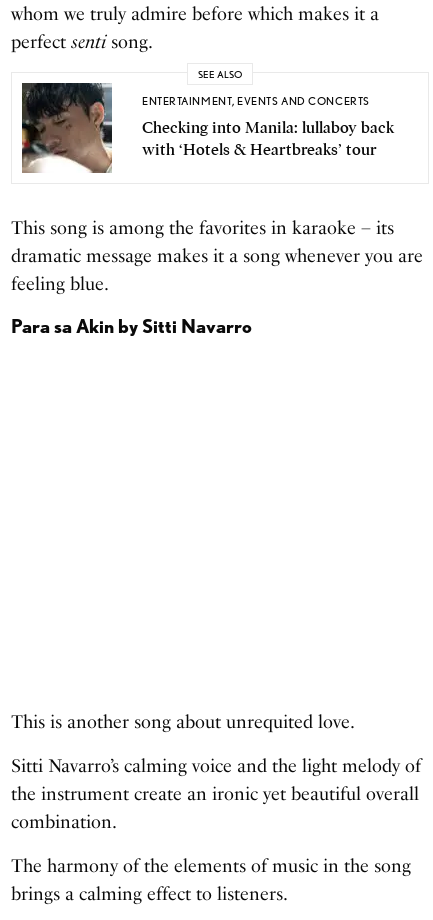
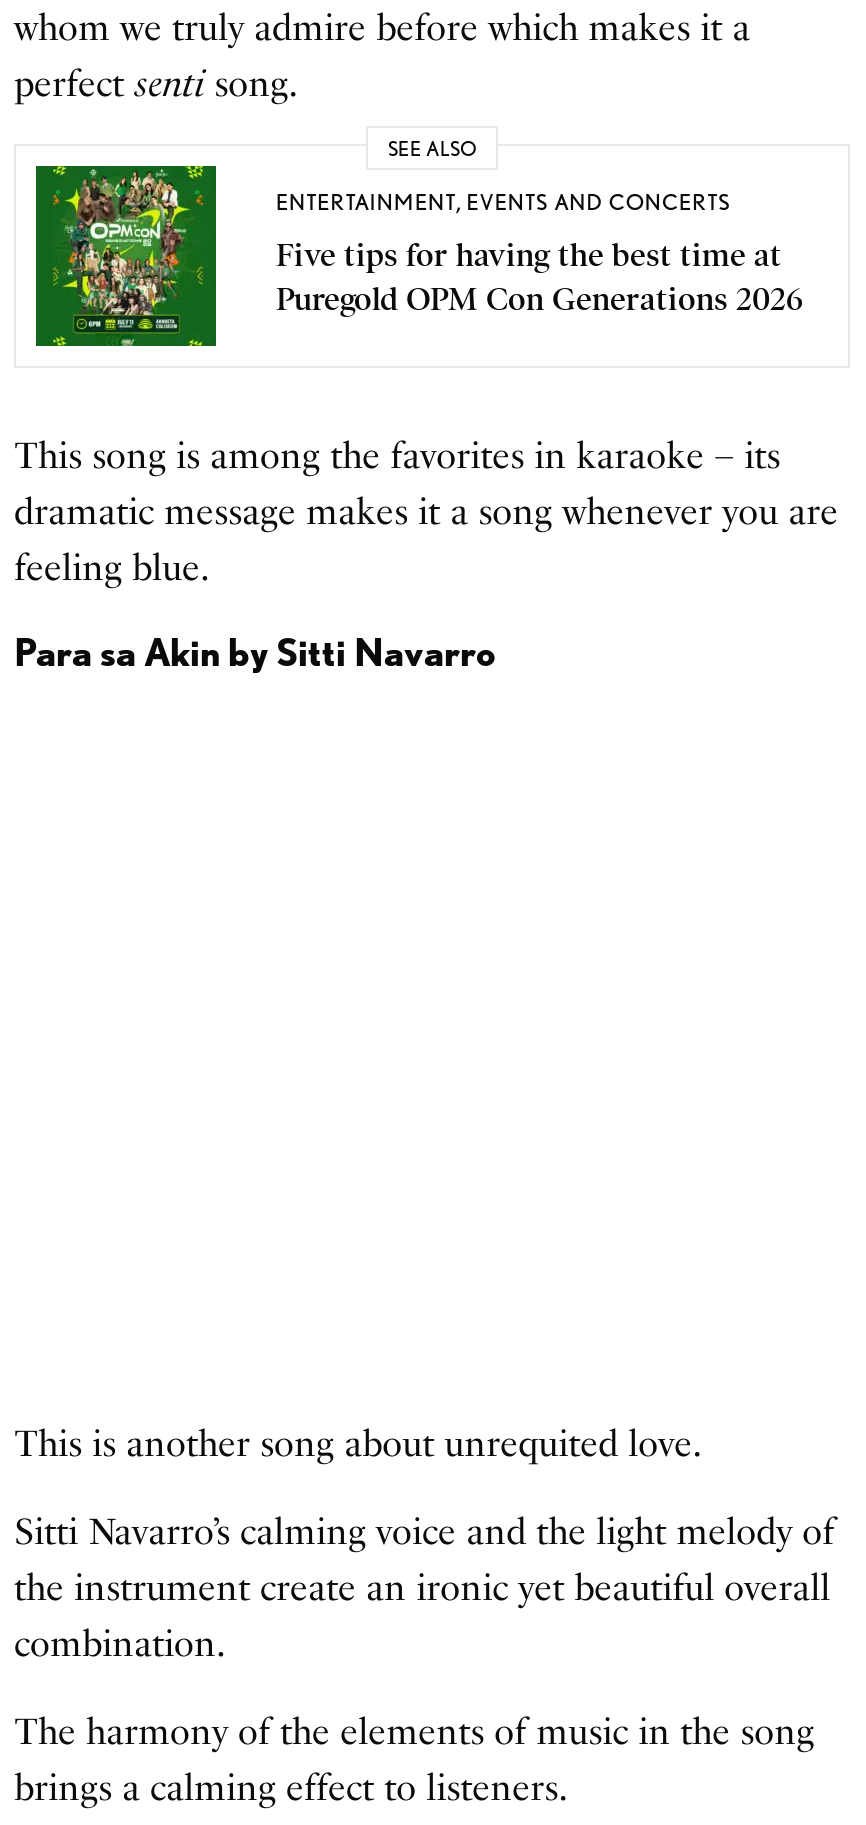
[21,82,394,174] [image] | Checking into Manila: lullaboy back | with ‘Hotels & Heartbreaks’ tour -> [34,164,802,348] [image] | Five tips for having the best time at | Puregold OPM Con Generations 2026

